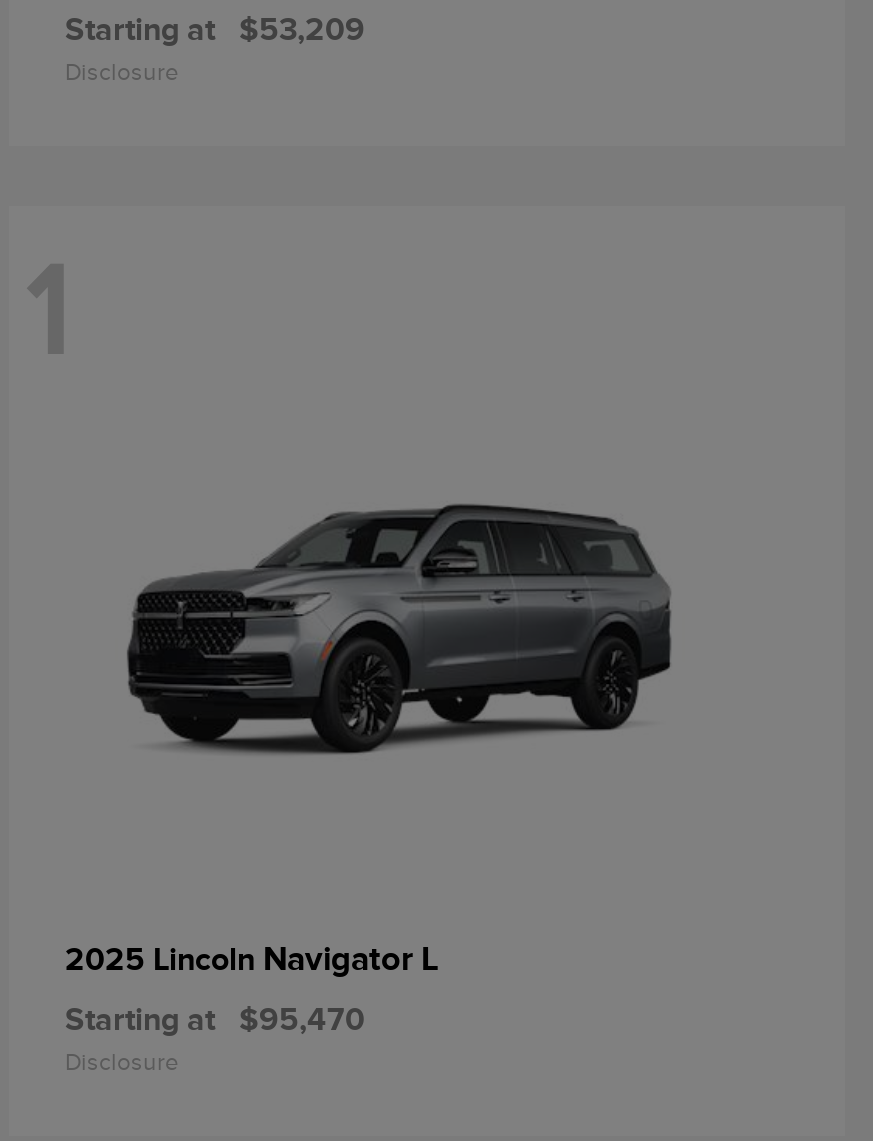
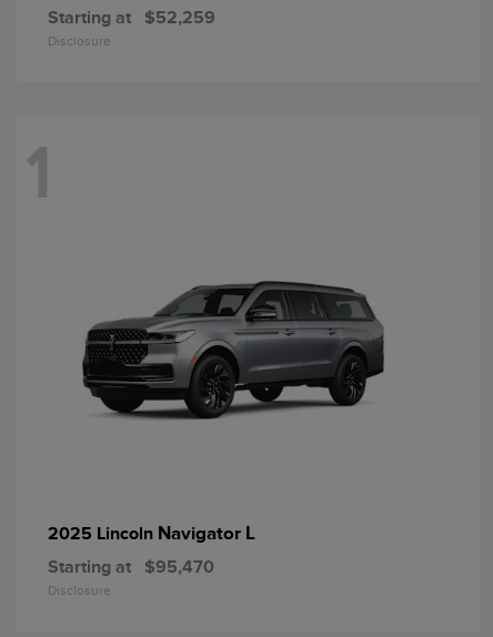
[65,13,365,49] Starting at $53,209 -> [48,8,215,28] Starting at $52,259

